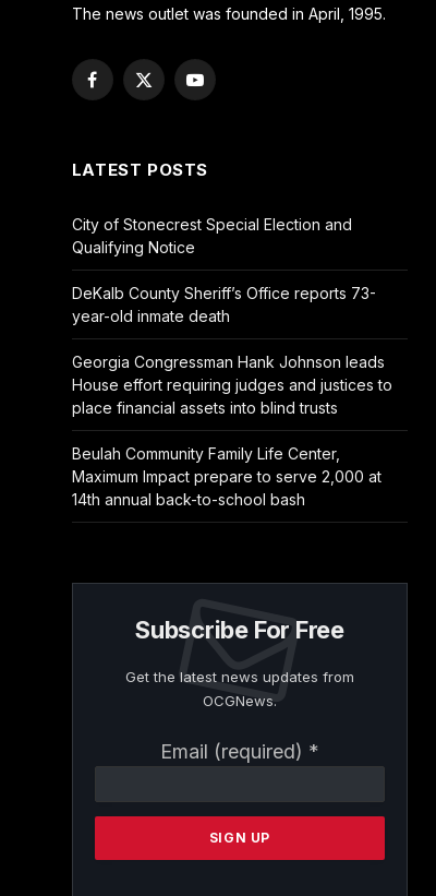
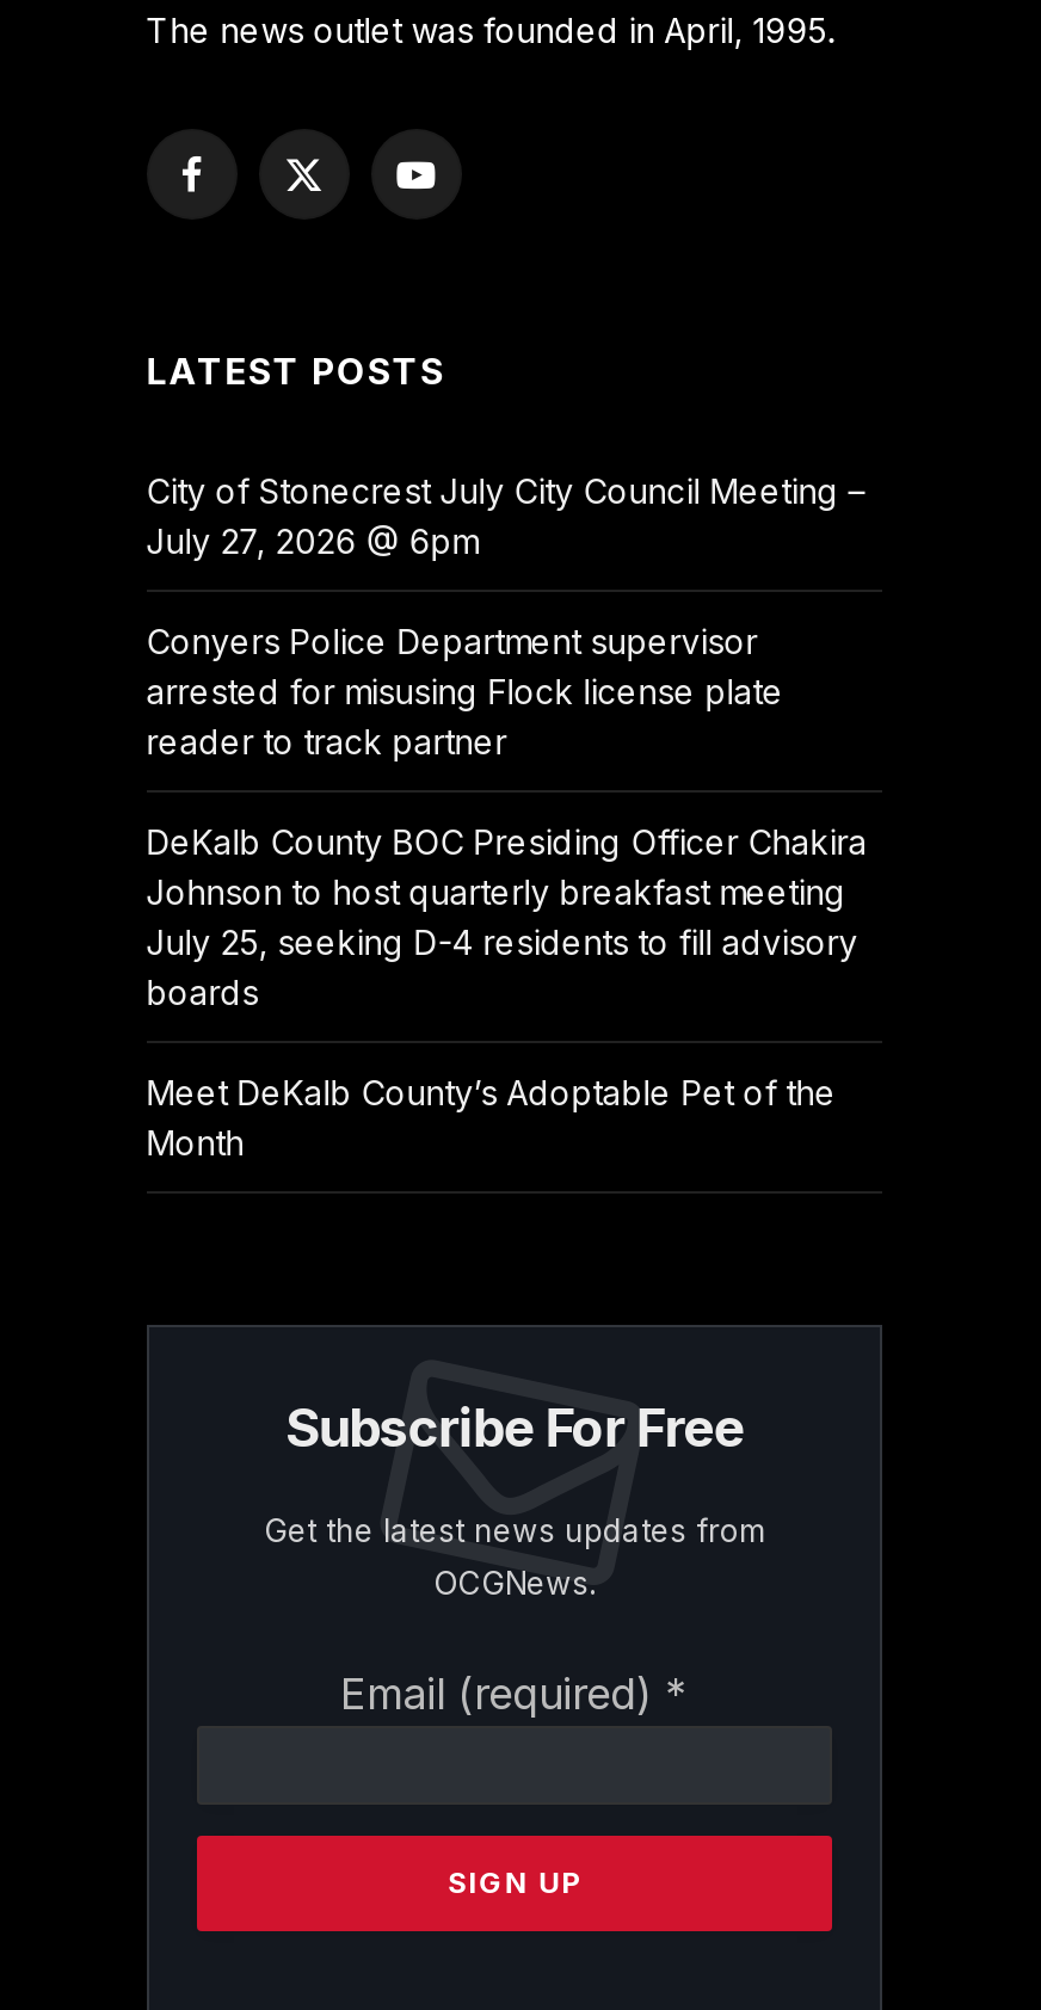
[72,215,352,256] City of Stonecrest Special Election and | Qualifying Notice -> [146,470,865,561] City of Stonecrest July City Council Meeting – | July 27, 2026 @ 6pm
[72,284,376,325] DeKalb County Sheriff’s Office reports 73- | year-old inmate death -> [146,620,784,761] Conyers Police Department supervisor | arrested for misusing Flock license plate | reader to track partner
[72,352,392,417] Georgia Congressman Hank Johnson leads | House effort requiring judges and justices to | place financial assets into blind trusts -> [146,821,867,1012] DeKalb County BOC Presiding Officer Chakira | Johnson to host quarterly breakfast meeting | July 25, seeking D-4 residents to fill advisory | boards
[72,444,381,508] Beulah Community Family Life Center, | Maximum Impact prepare to serve 2,000 at | 14th annual back-to-school bash -> [146,1072,836,1162] Meet DeKalb County’s Adoptable Pet of the | Month

